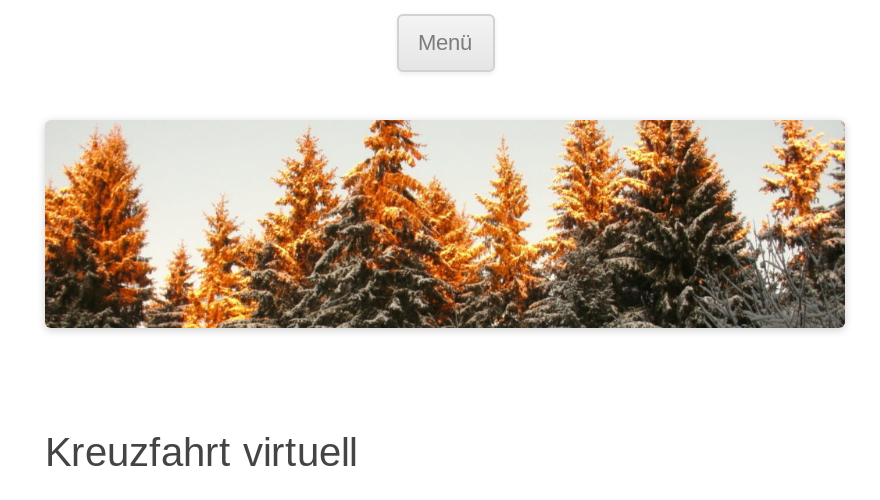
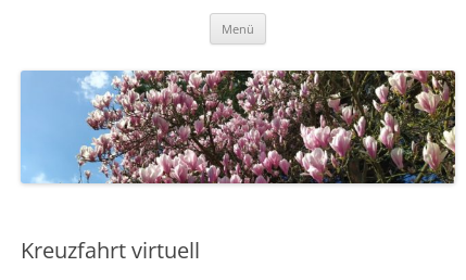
[43,118,847,332] [image] -> [20,69,456,184] [image]

